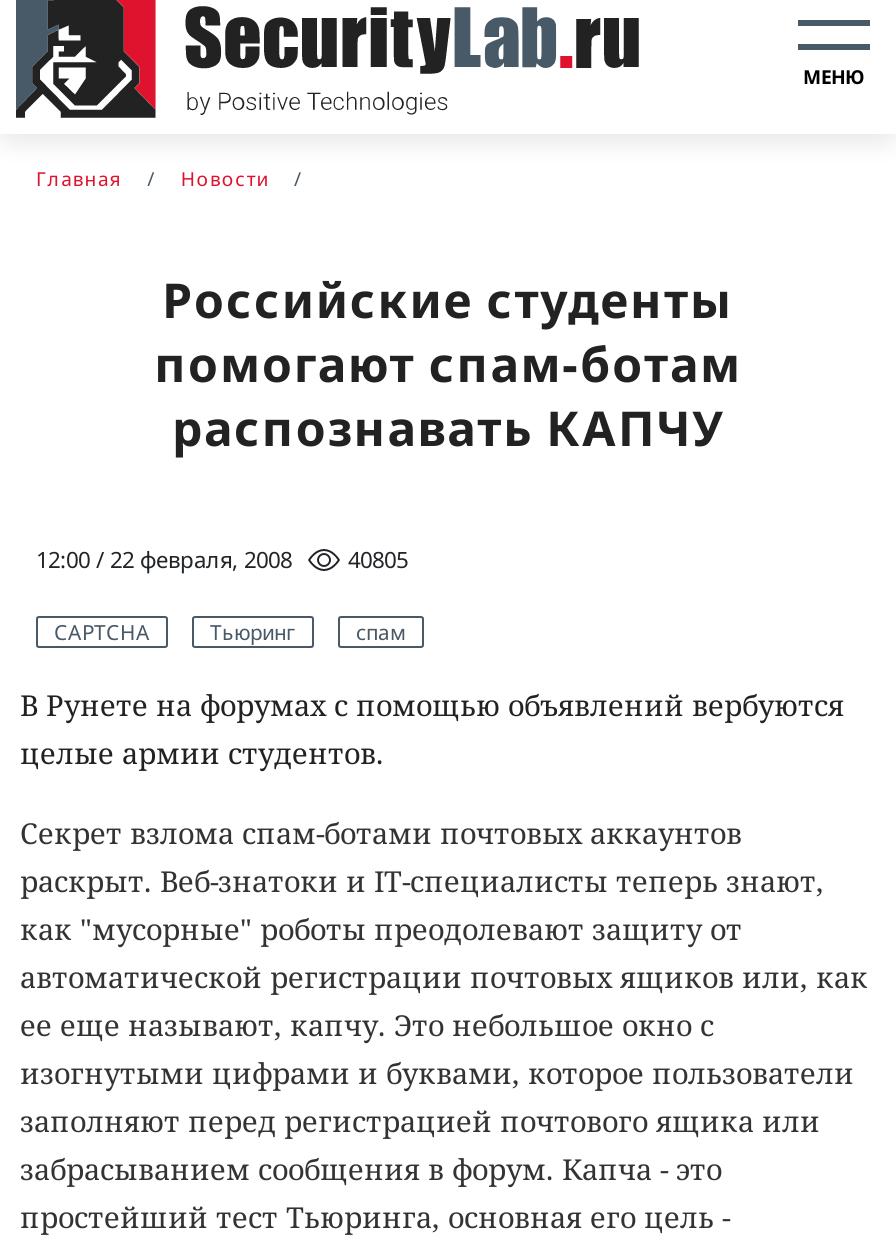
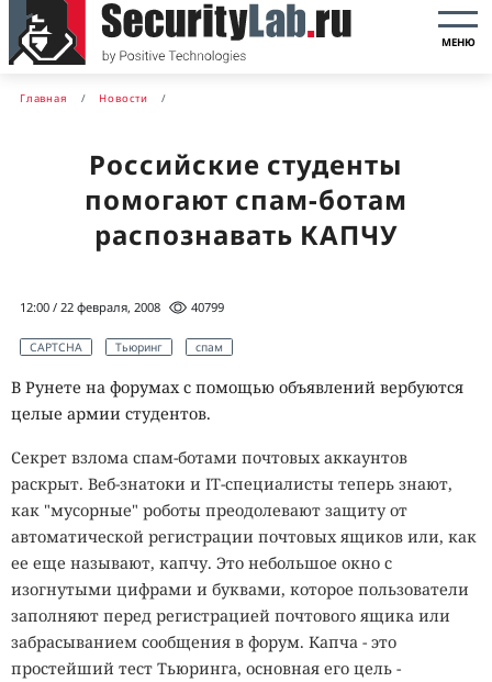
[36,543,408,573] 12:00 / 22 февраля, 2008 40805 -> [20,298,224,315] 12:00 / 22 февраля, 2008 40799

